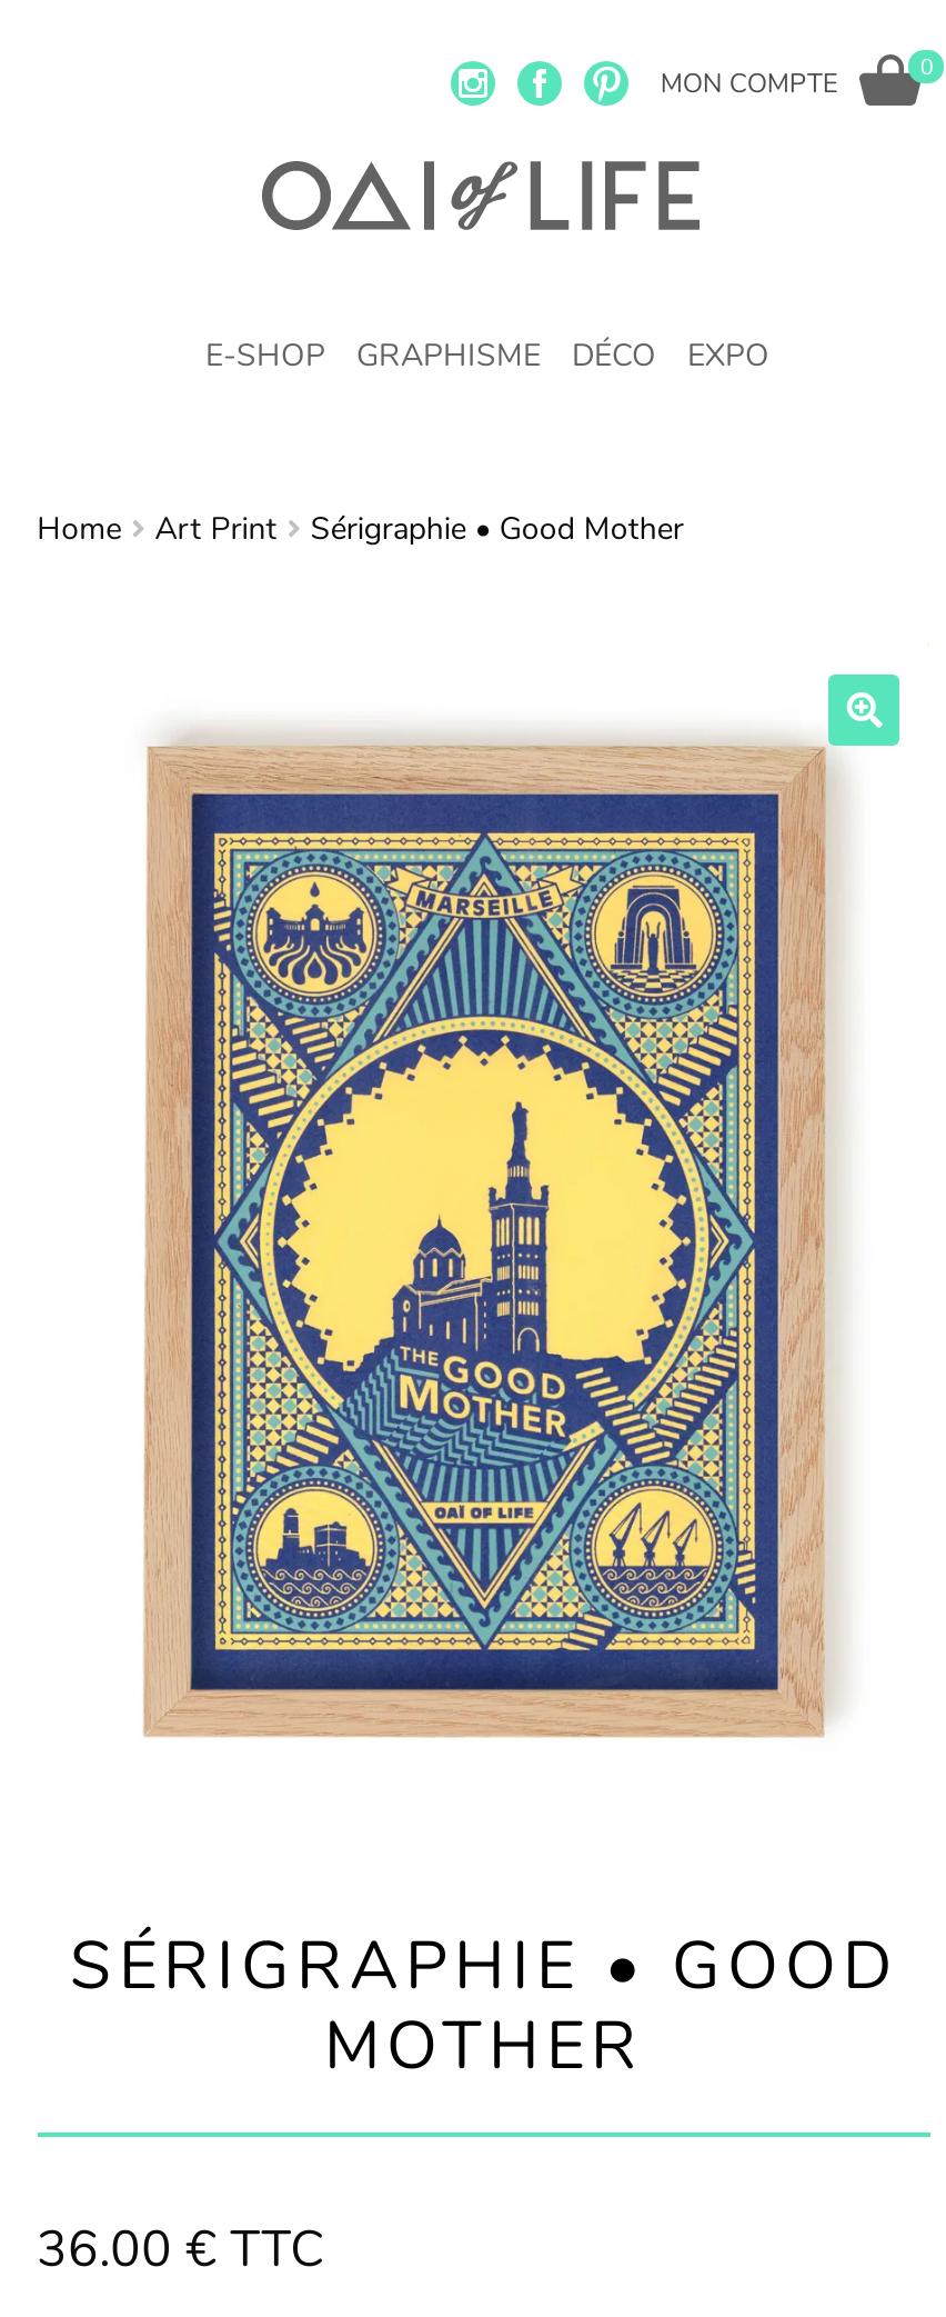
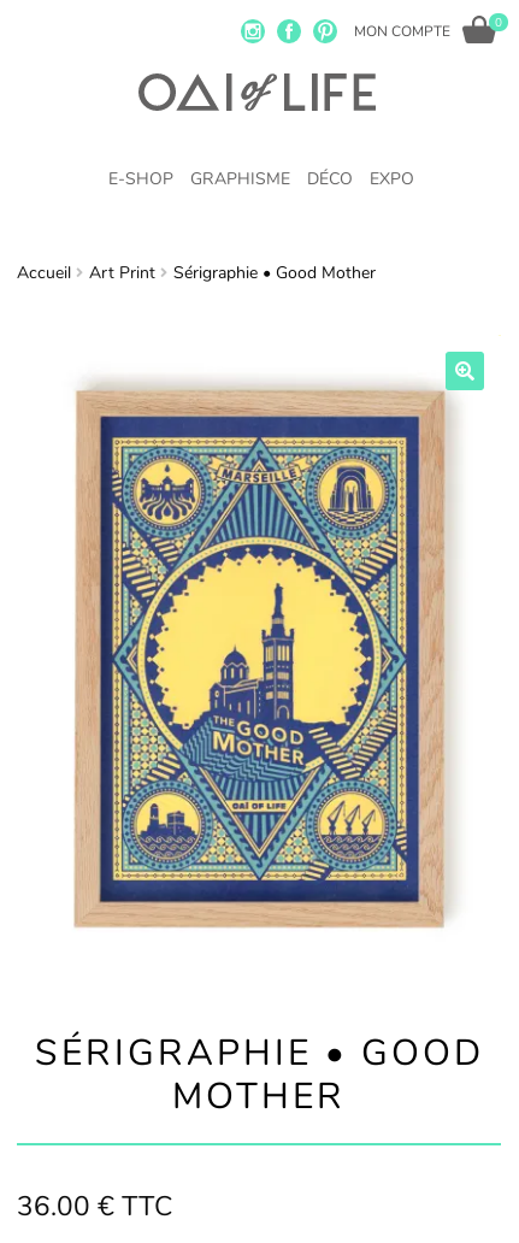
[37,507,121,550] Home -> [16,261,71,284] Accueil

